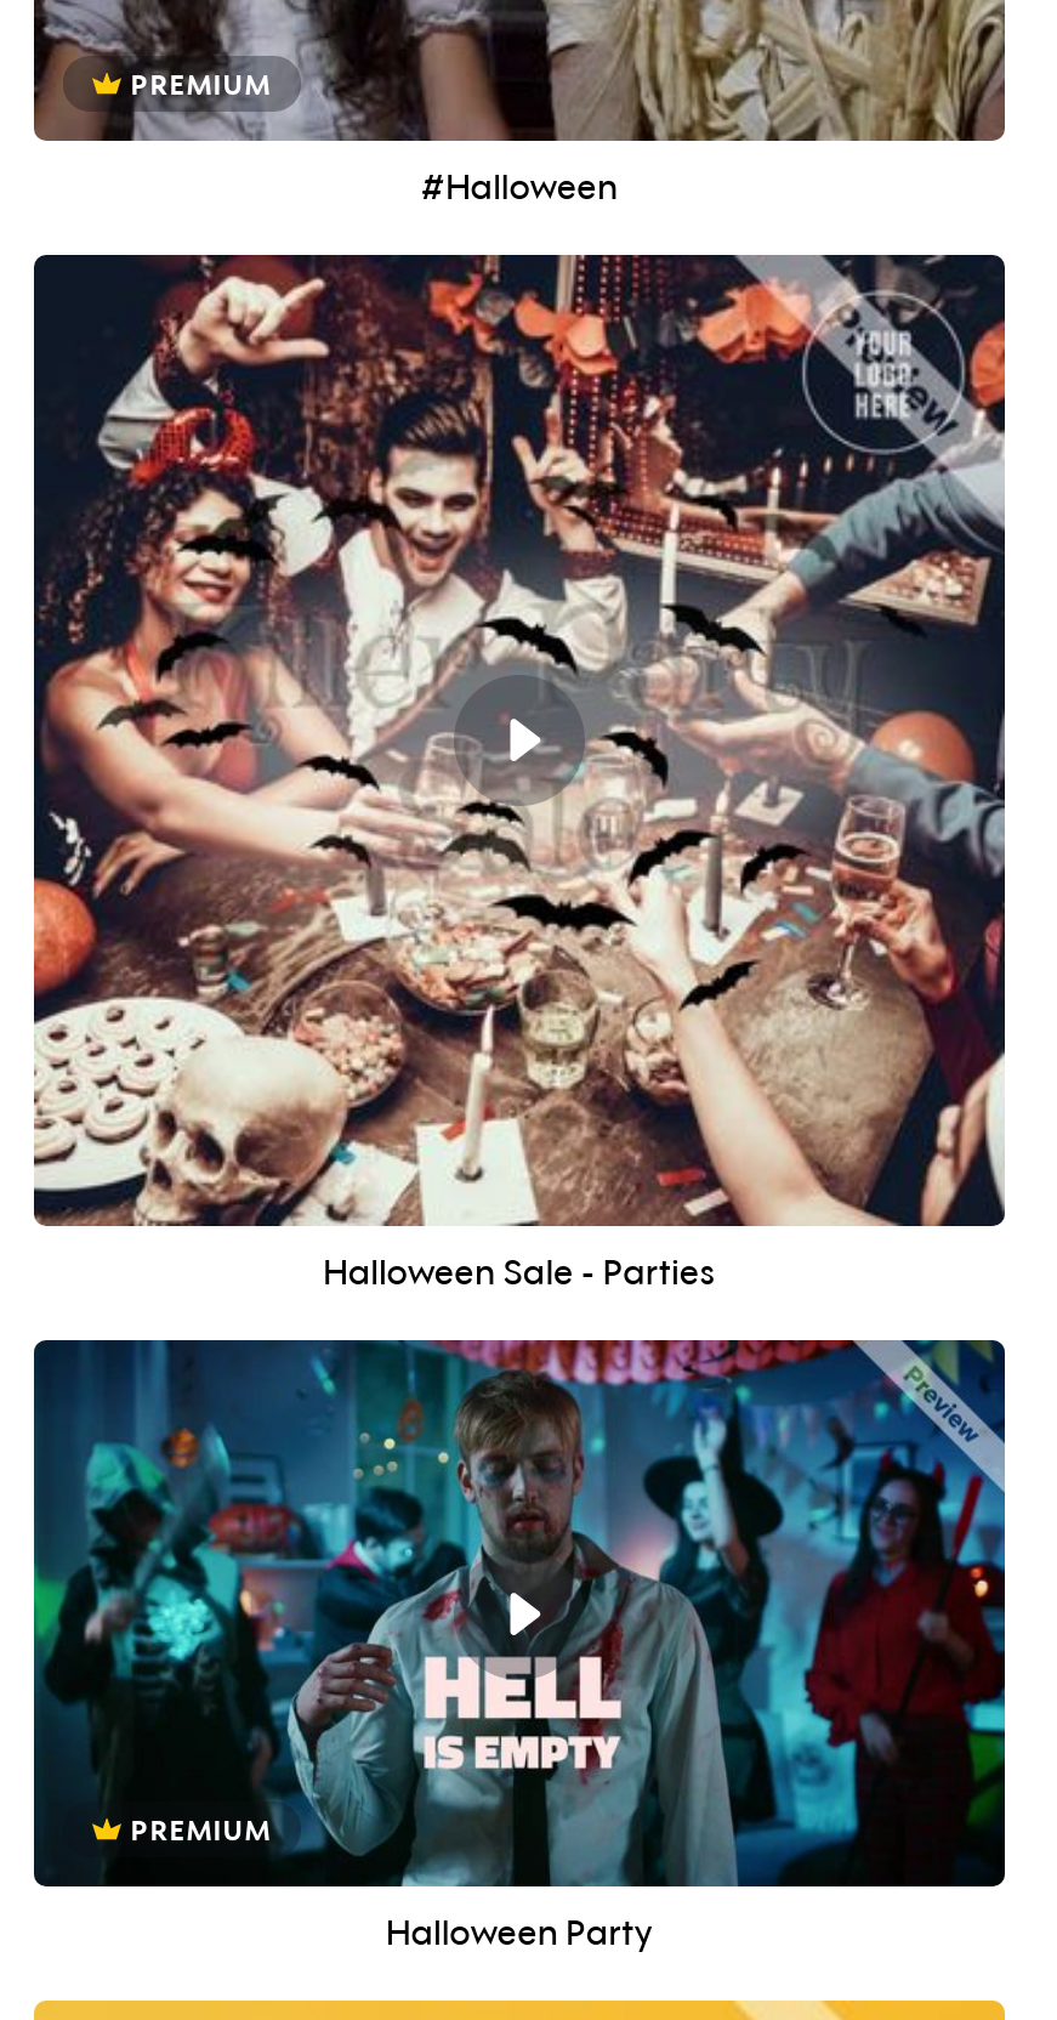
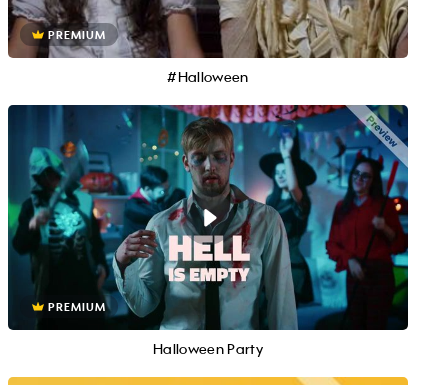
[32,252,1007,1292] [image] | Halloween Sale - Parties -> none

